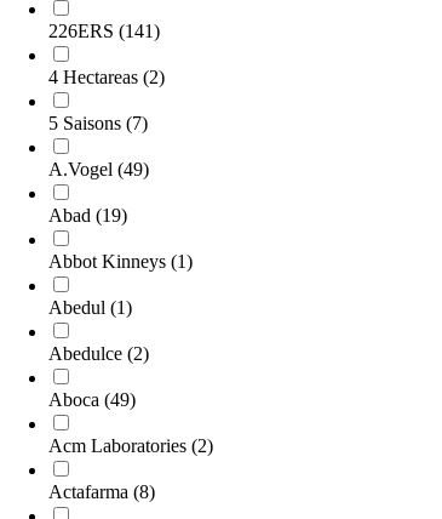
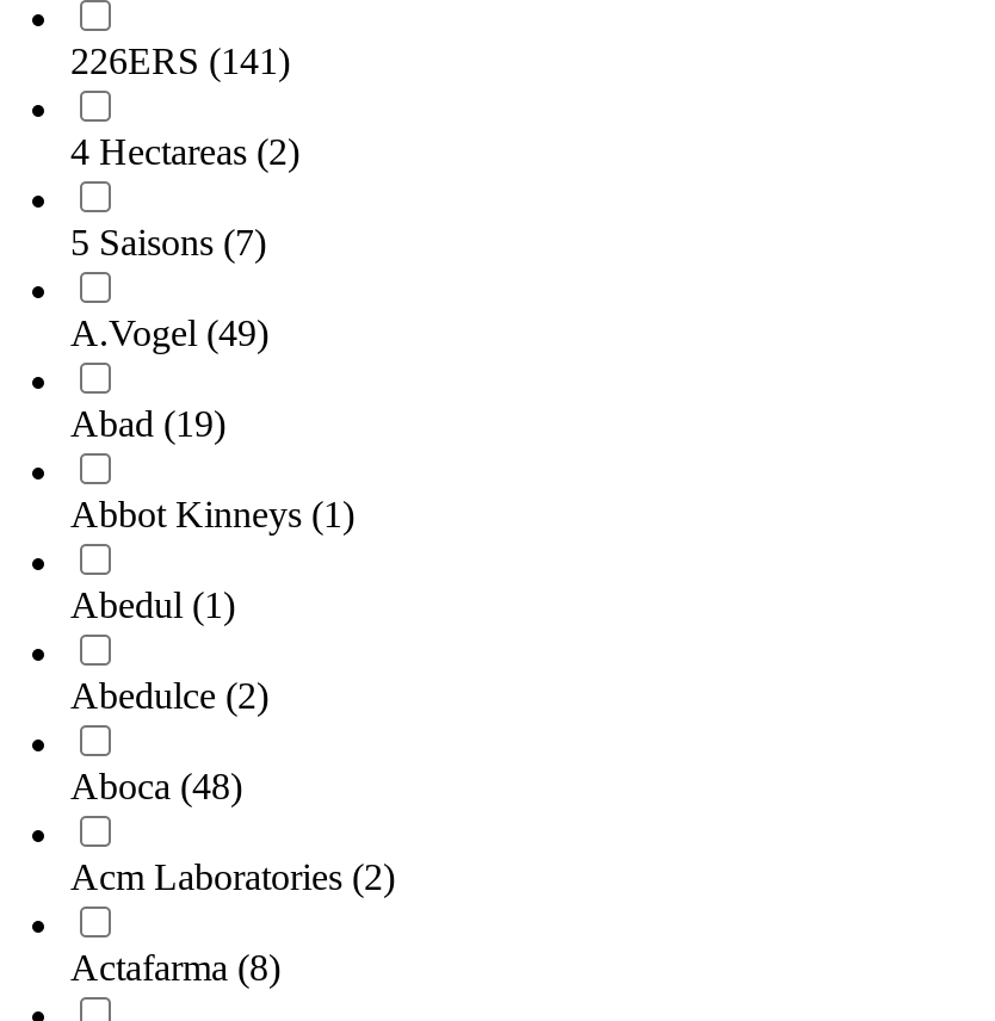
[48,389,136,410] Aboca (49) -> [70,766,242,806] Aboca (48)

